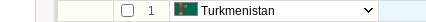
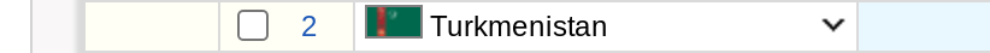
[147,4,154,18] 1 -> [301,10,318,43] 2

